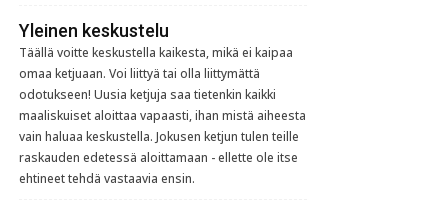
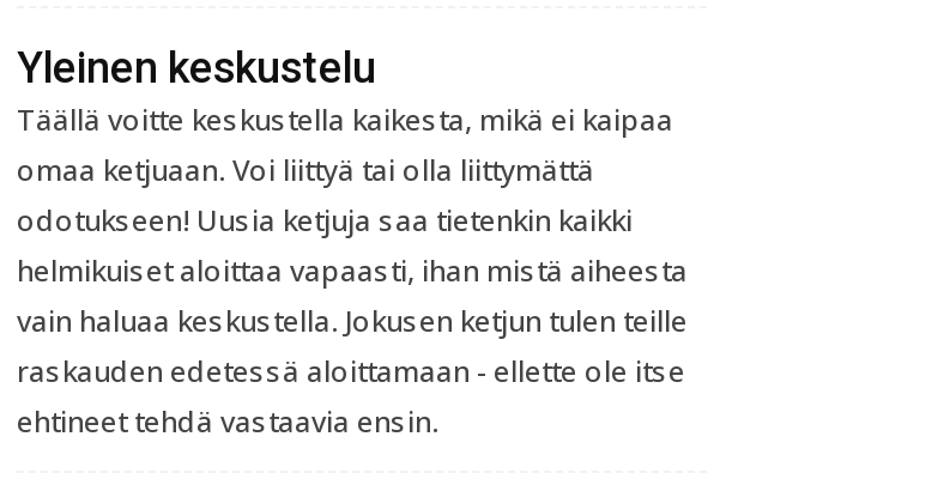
[19,107,306,124] maaliskuiset aloittaa vapaasti, ihan mistä aiheesta -> [17,250,688,291] helmikuiset aloittaa vapaasti, ihan mistä aiheesta

